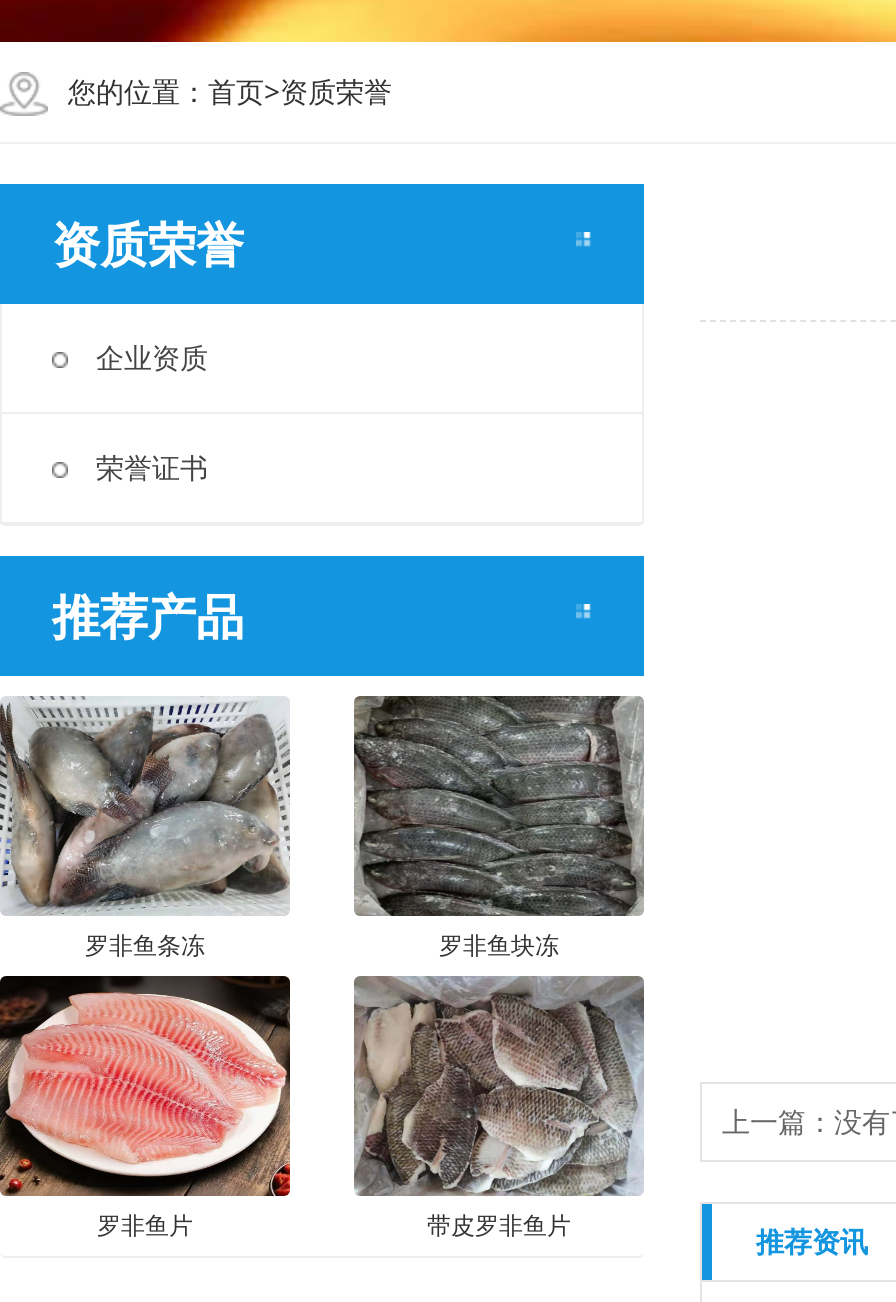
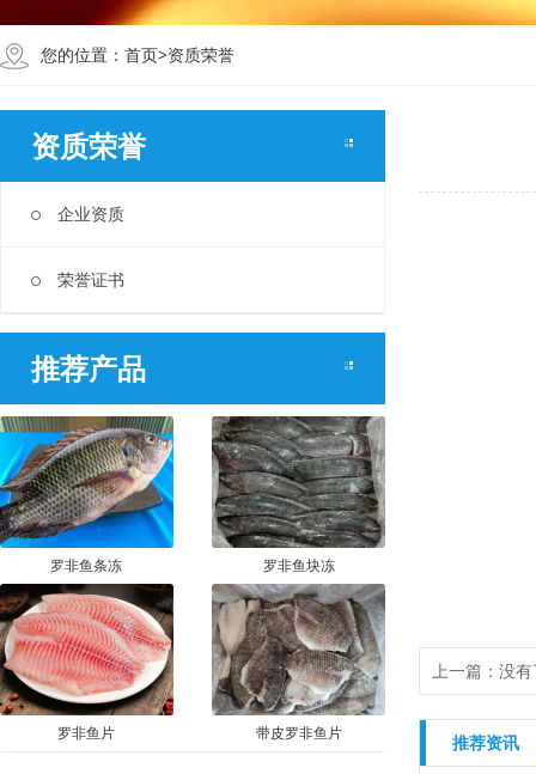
[6,696,292,916] [image] -> [4,415,175,549] [image]

